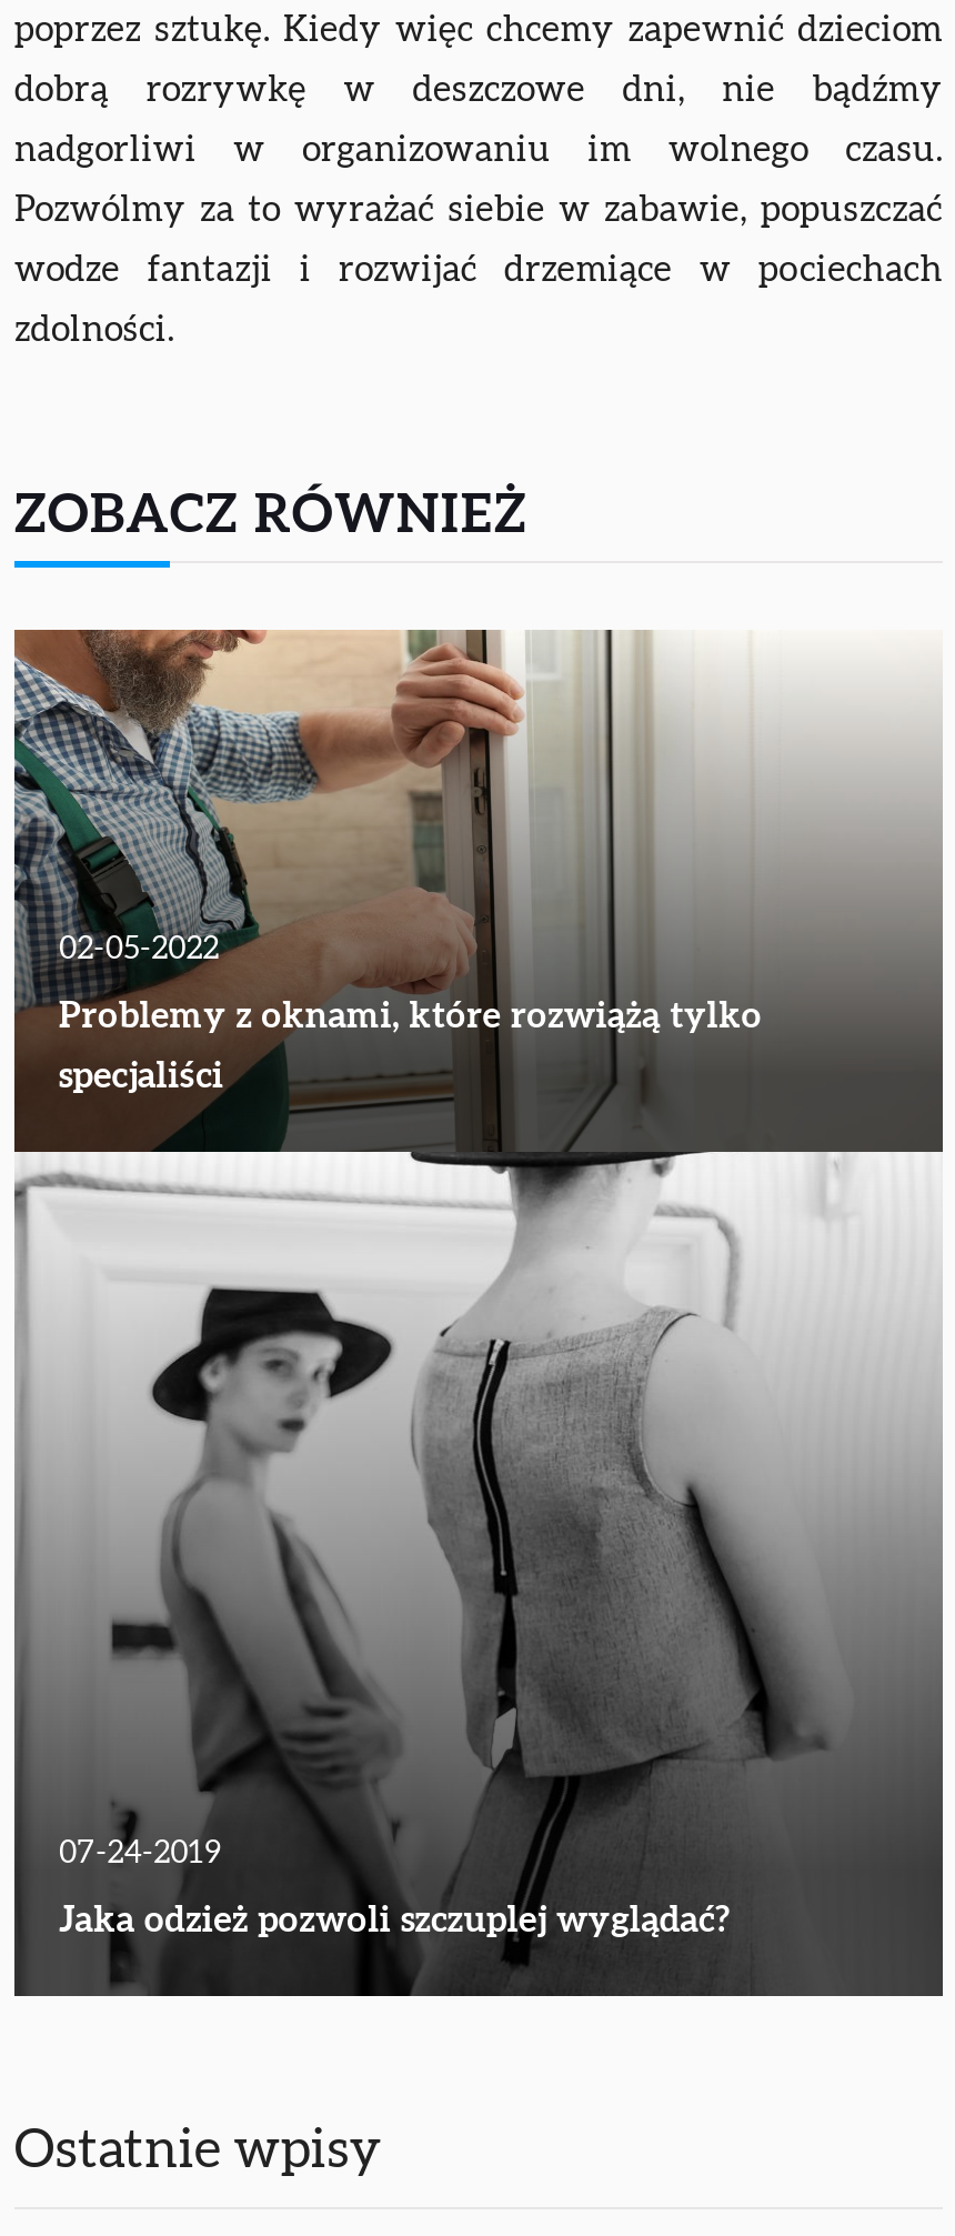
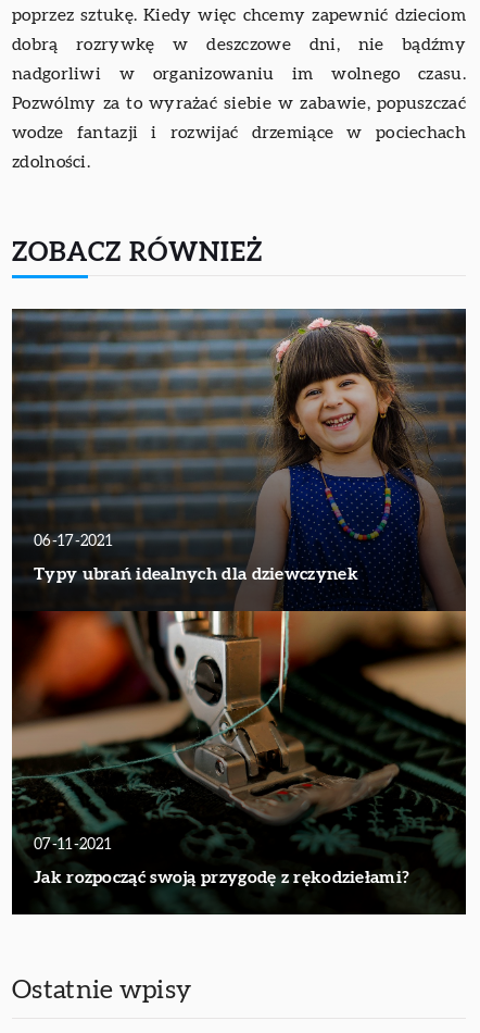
[12,630,945,1996] [image] | 02-05-2022 | Problemy z oknami, które rozwiążą tylko | specjaliści -> [12,308,467,913] [image] | 06-17-2021 | Typy ubrań idealnych dla dziewczynek
[59,1838,731,1938] 07-24-2019 | Jaka odzież pozwoli szczuplej wyglądać? -> [34,837,410,886] 07-11-2021 | Jak rozpocząć swoją przygodę z rękodziełami?

